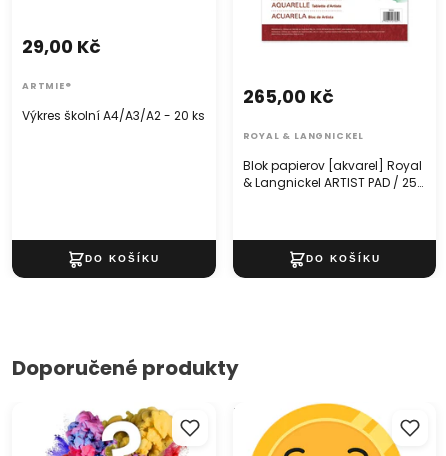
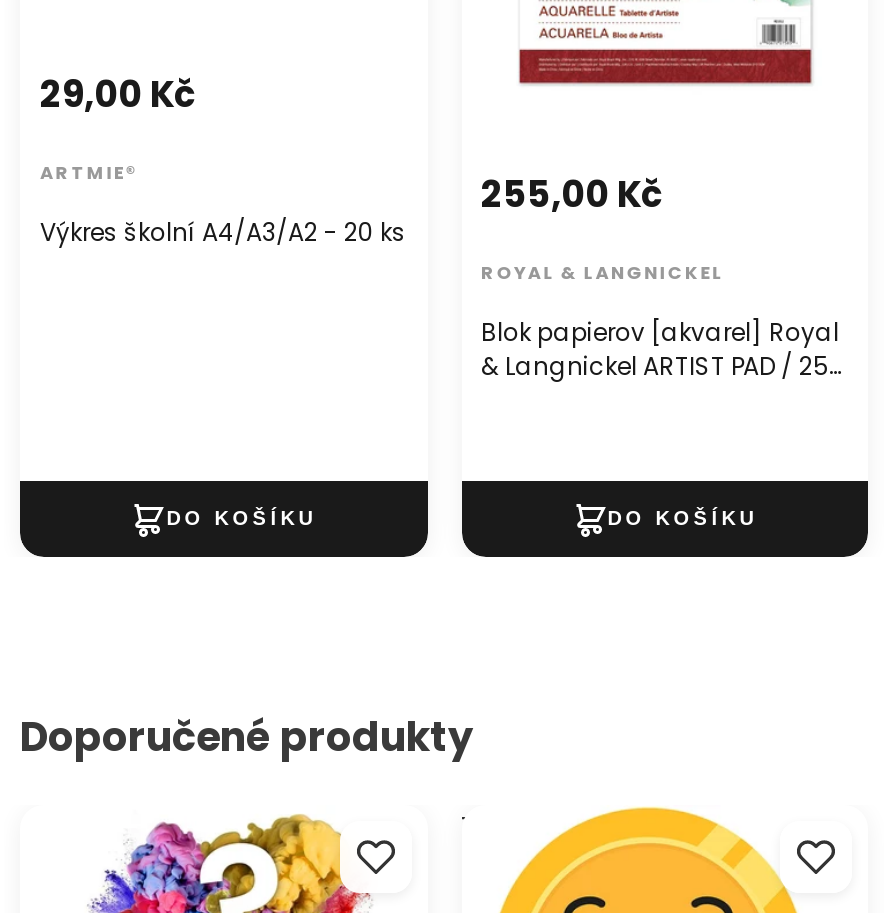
[242,83,333,108] 265,00 Kč -> [481,168,665,218] 255,00 Kč

